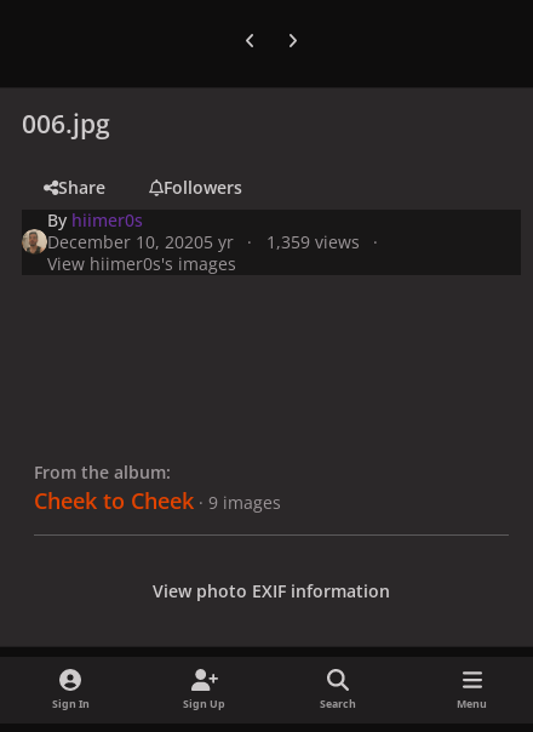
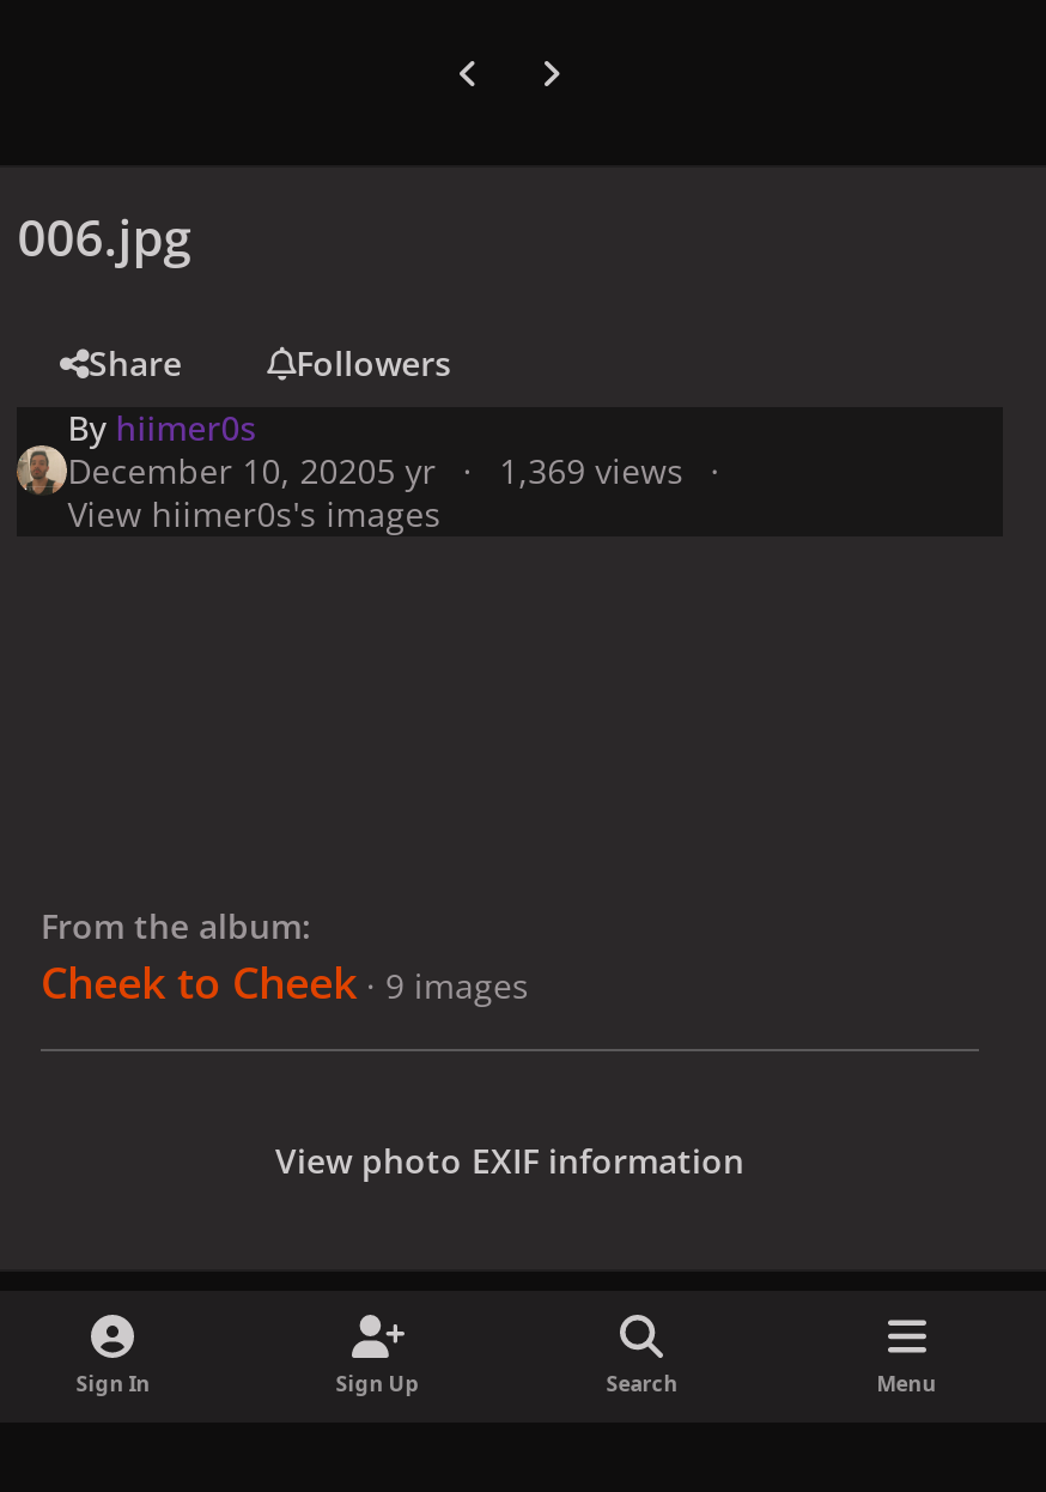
[47,230,359,253] December 10, 20205 yr 1,359 views -> [67,447,684,492] December 10, 20205 yr 1,369 views

